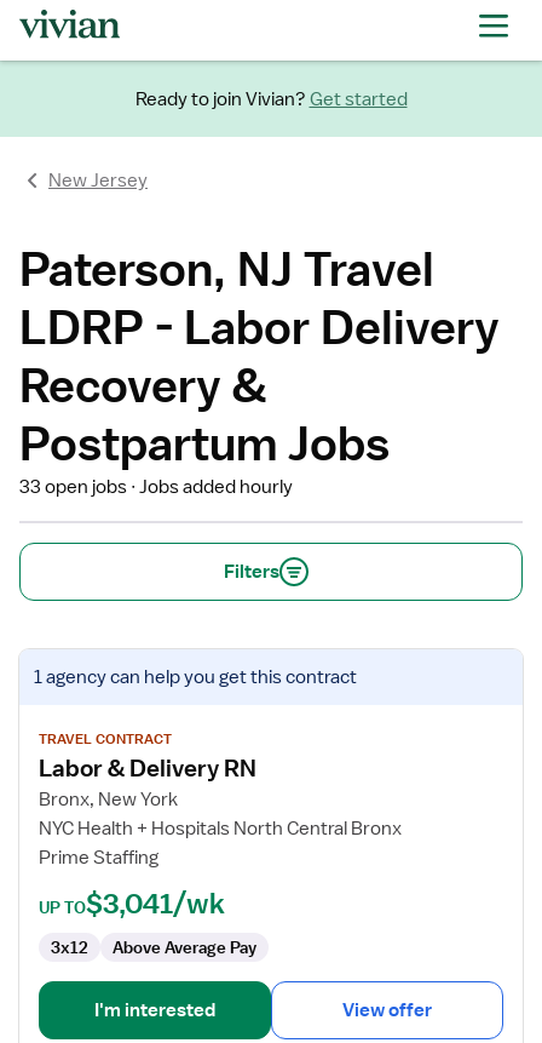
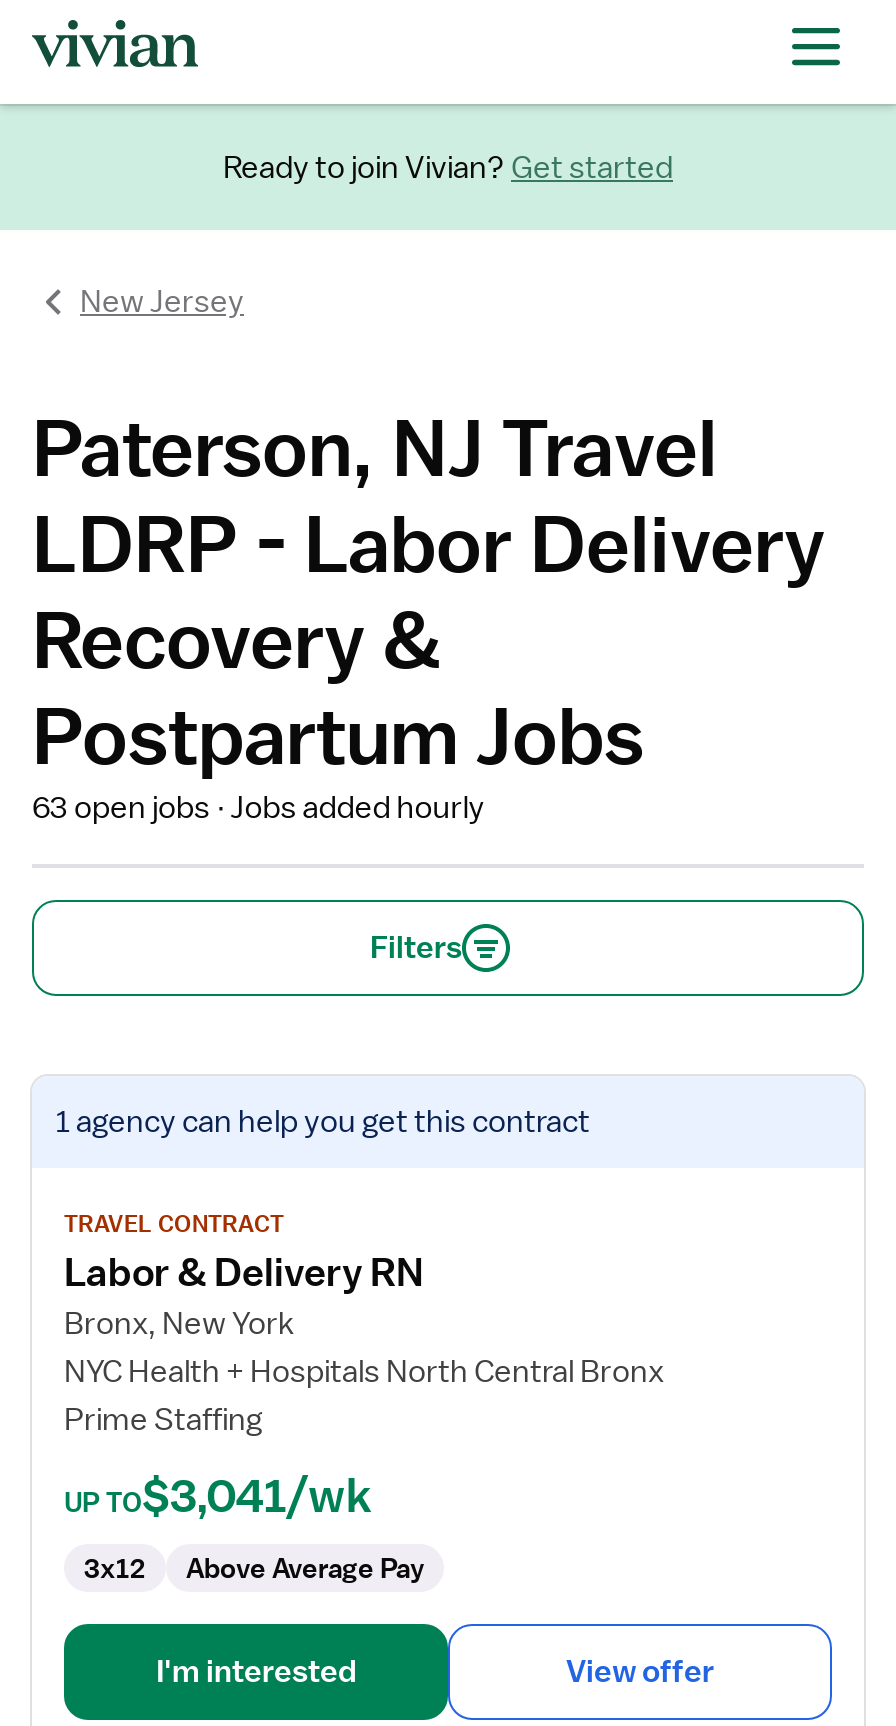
[19,475,293,499] 33 open jobs Jobs added hourly -> [32,788,484,828] 63 open jobs Jobs added hourly

